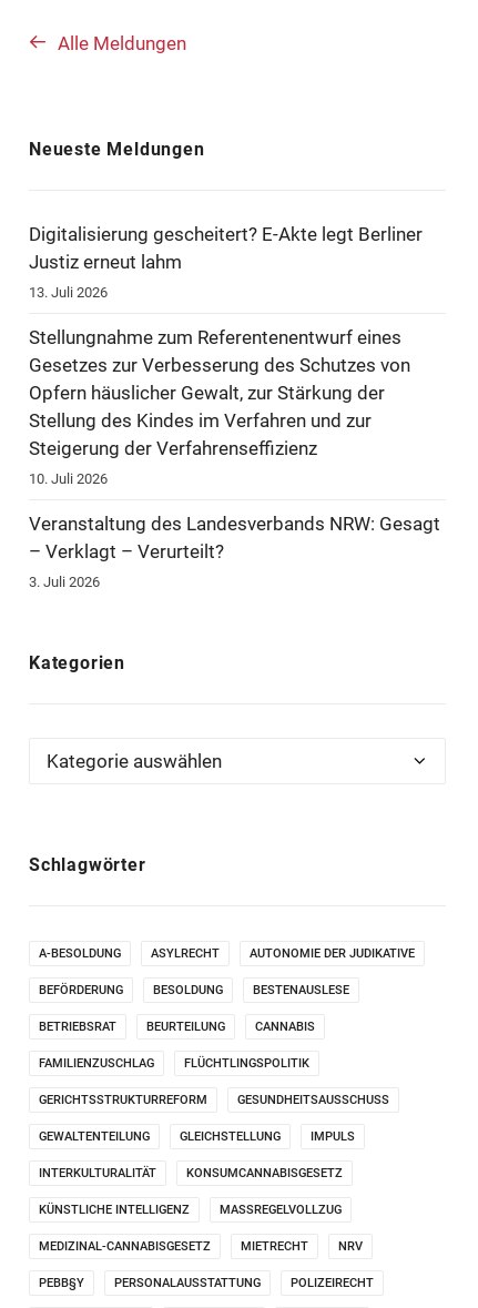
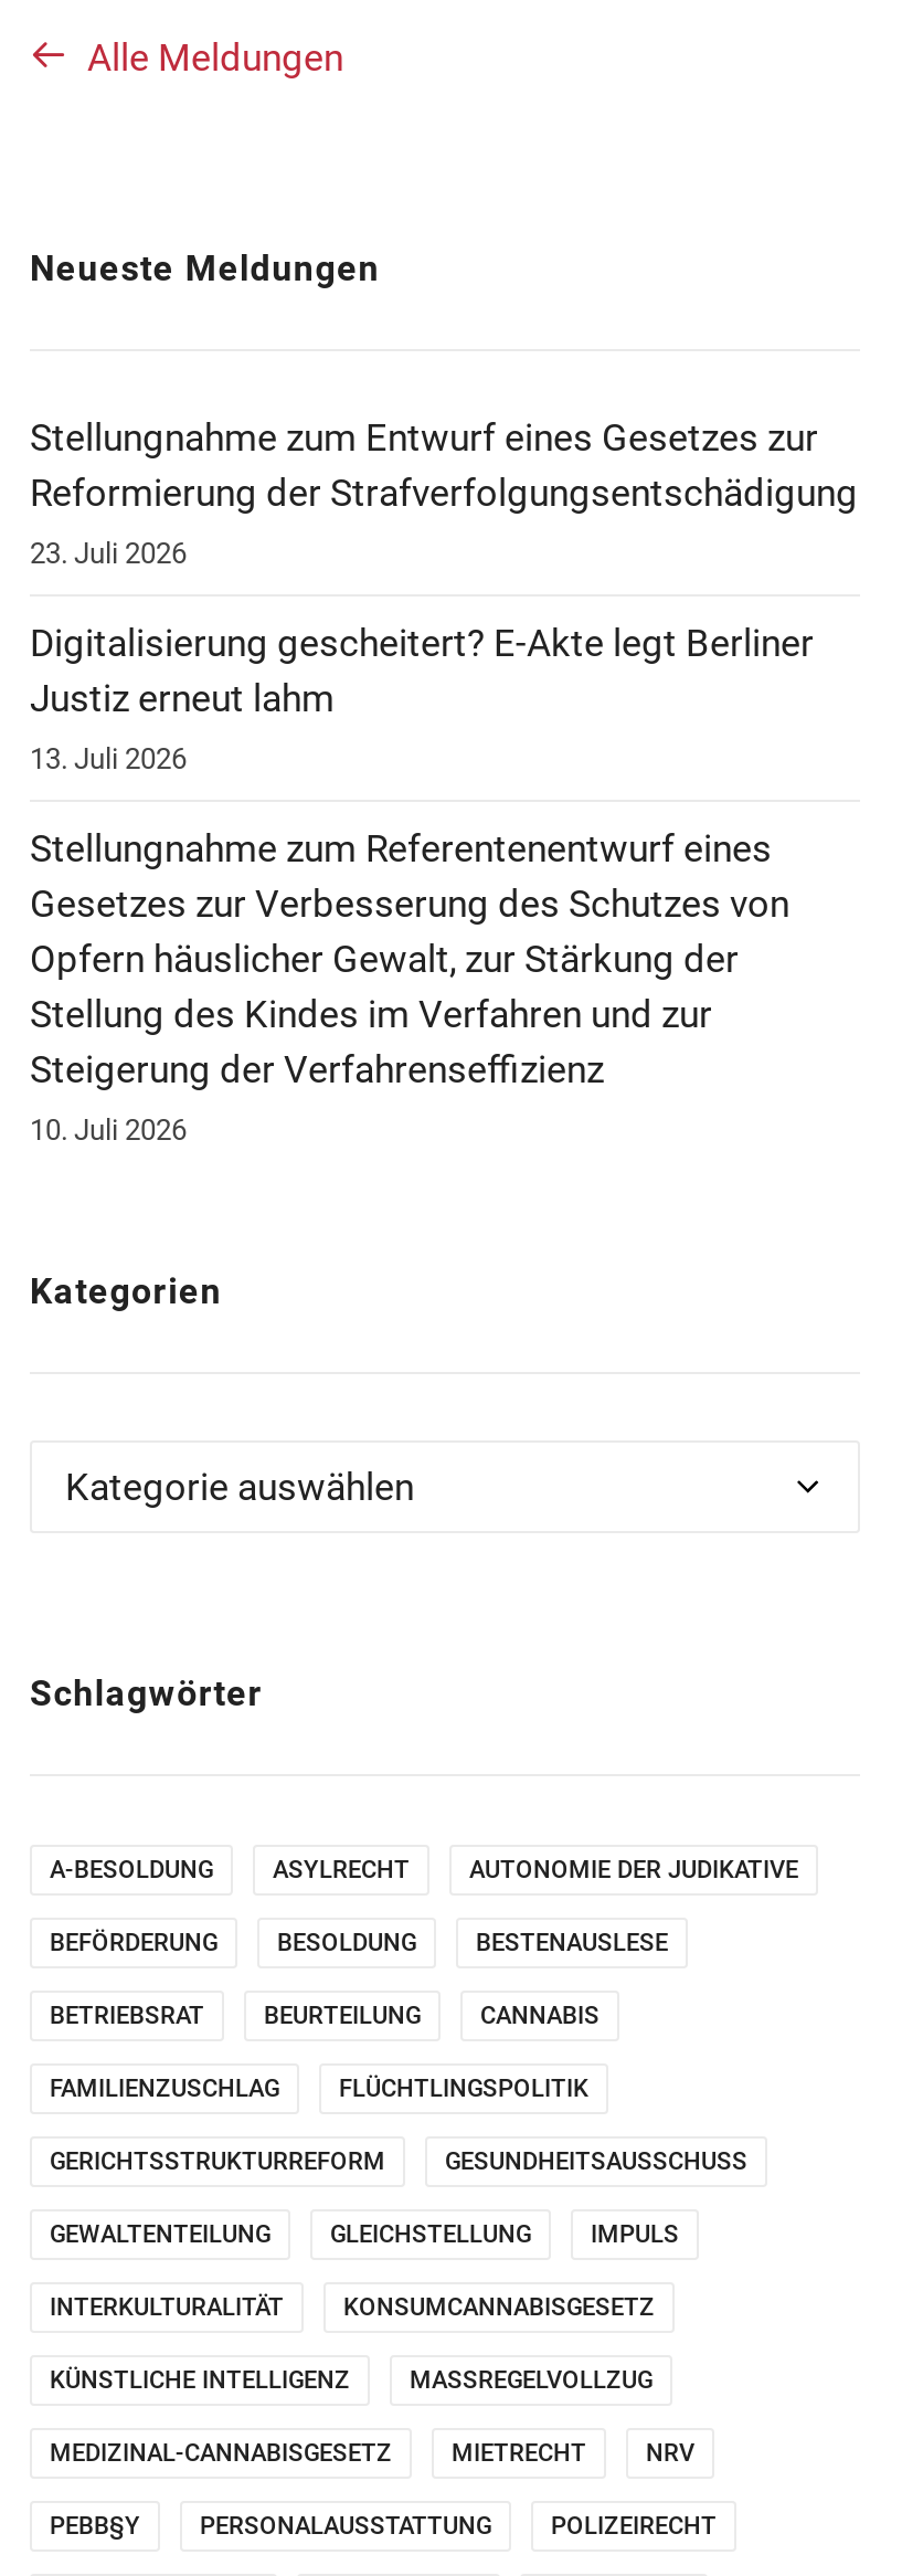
none -> [30,415,858,570] Stellungnahme zum Entwurf eines Gesetzes zur | Reformierung der Strafverfolgungsentschädigung | 23. Juli 2026
moved [29,223,423,487] -> [30,620,814,1146]: Digitalisierung gescheitert? E-Akte legt Berliner | Justiz erneut lahm | 13. Juli 2026 | ... | Steigerung der Verfahrenseffizienz | 10. Juli 2026
[29,513,440,590] Veranstaltung des Landesverbands NRW: Gesagt | – Verklagt – Verurteilt? | 3. Juli 2026 -> none

